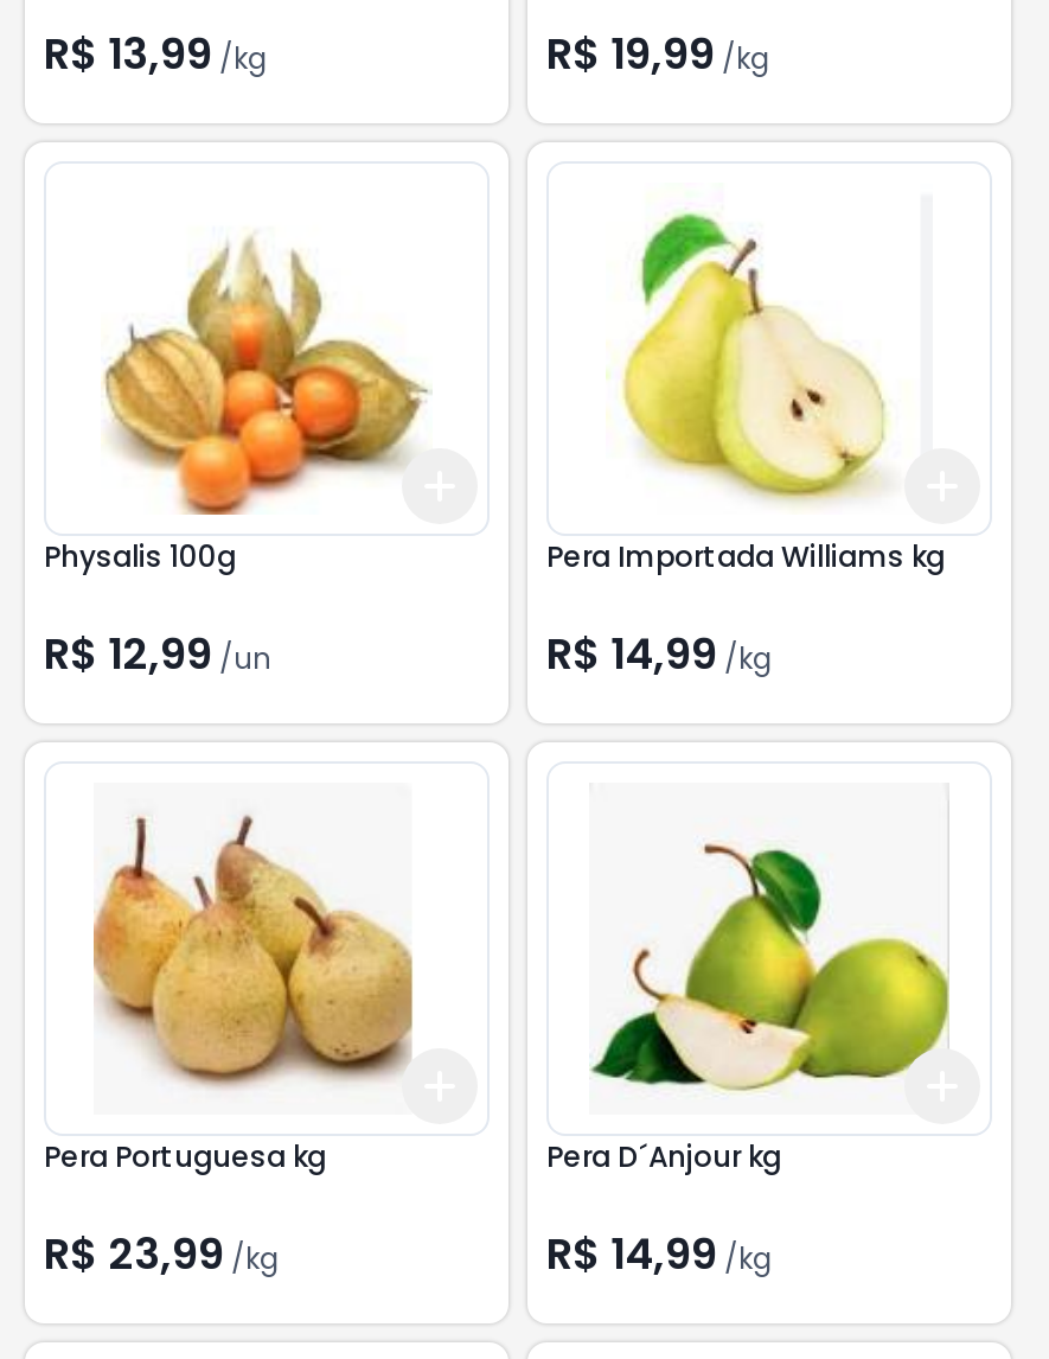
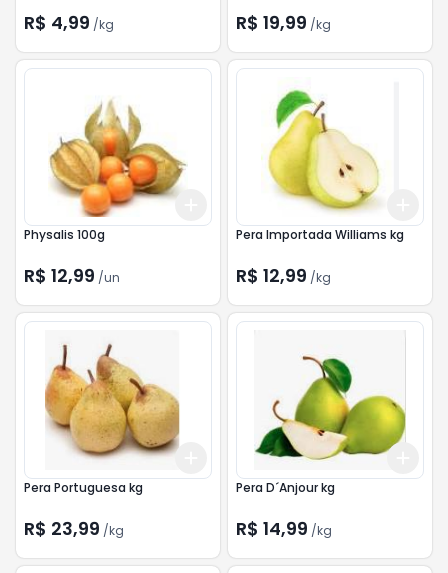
[44,24,269,83] R$ 13,99 / kg -> [24,10,114,35] R$ 4,99 / kg
[546,624,774,683] R$ 14,99 / kg -> [236,263,331,288] R$ 12,99 / kg

